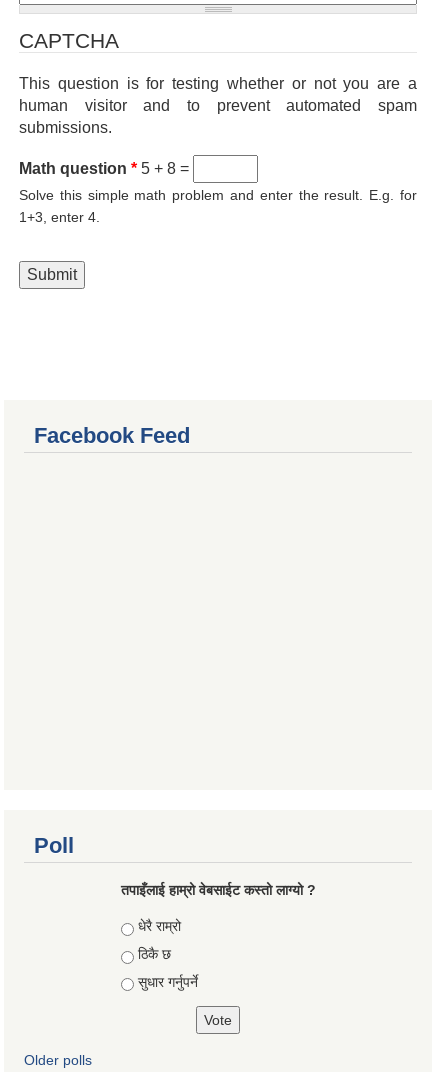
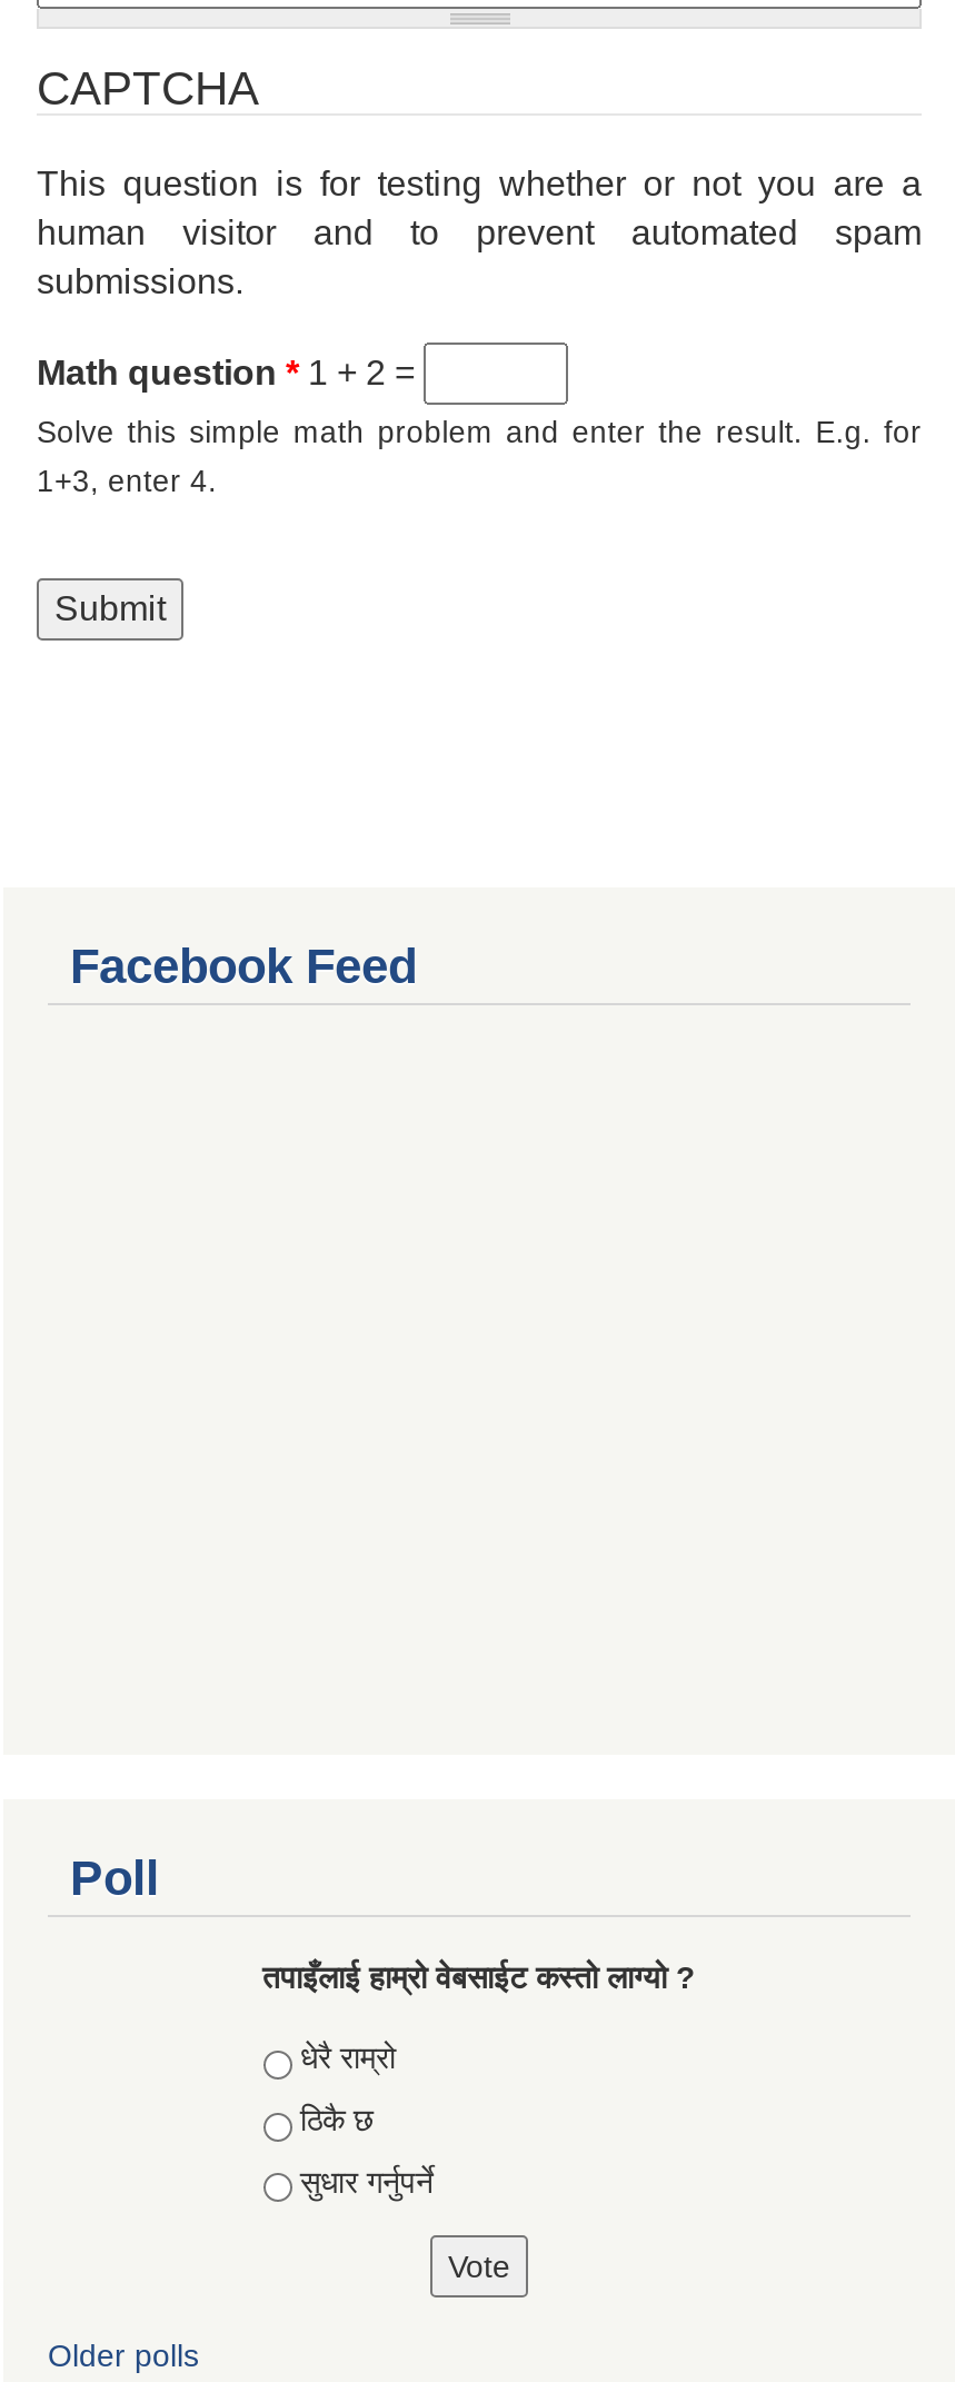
[19,160,193,177] Math question * 5 + 8 = -> [37,355,424,393] Math question * 1 + 2 =

